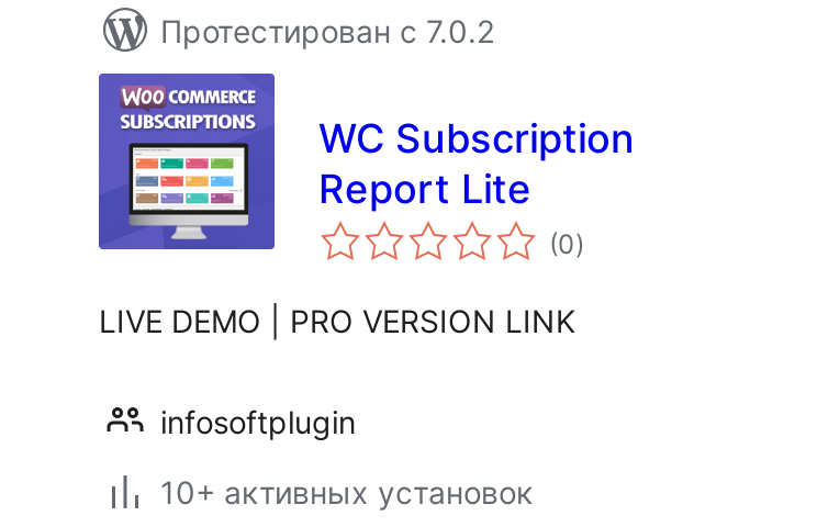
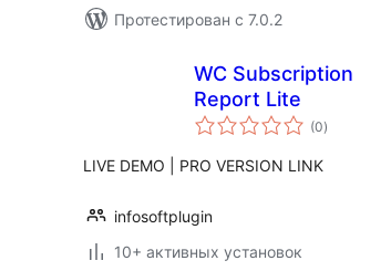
[97,71,277,251] [image] -> none

